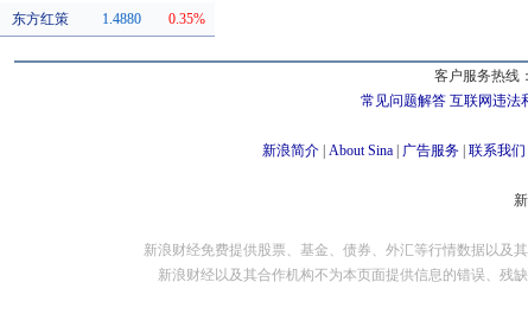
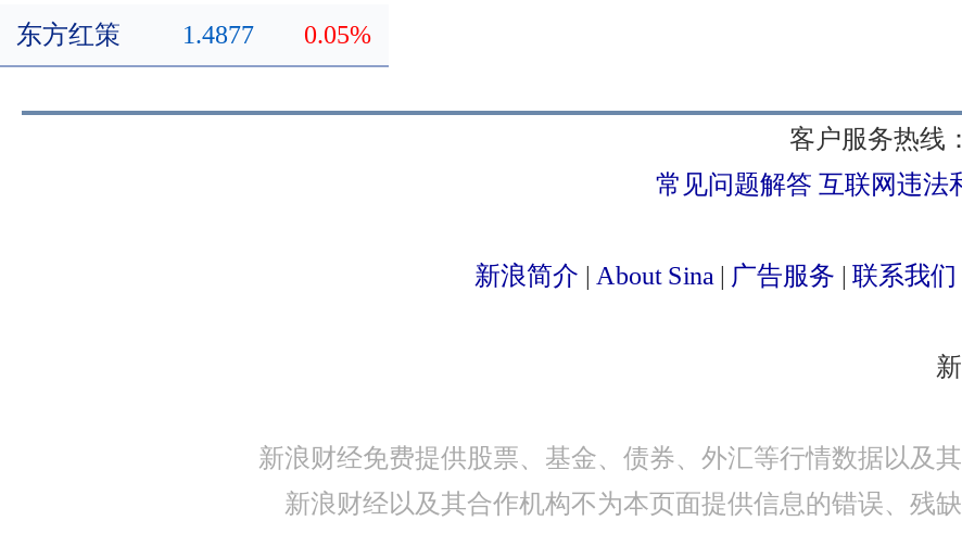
[102,11,141,27] 1.4880 -> [182,20,254,50] 1.4877
[168,11,205,27] 0.35% -> [304,20,371,50] 0.05%

